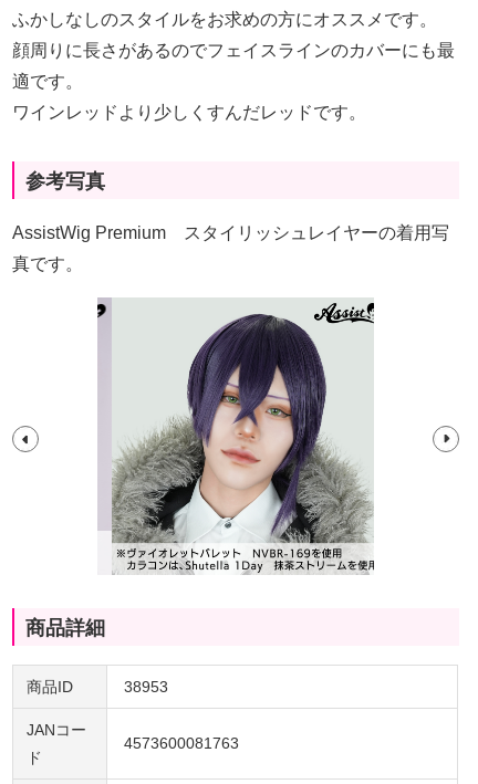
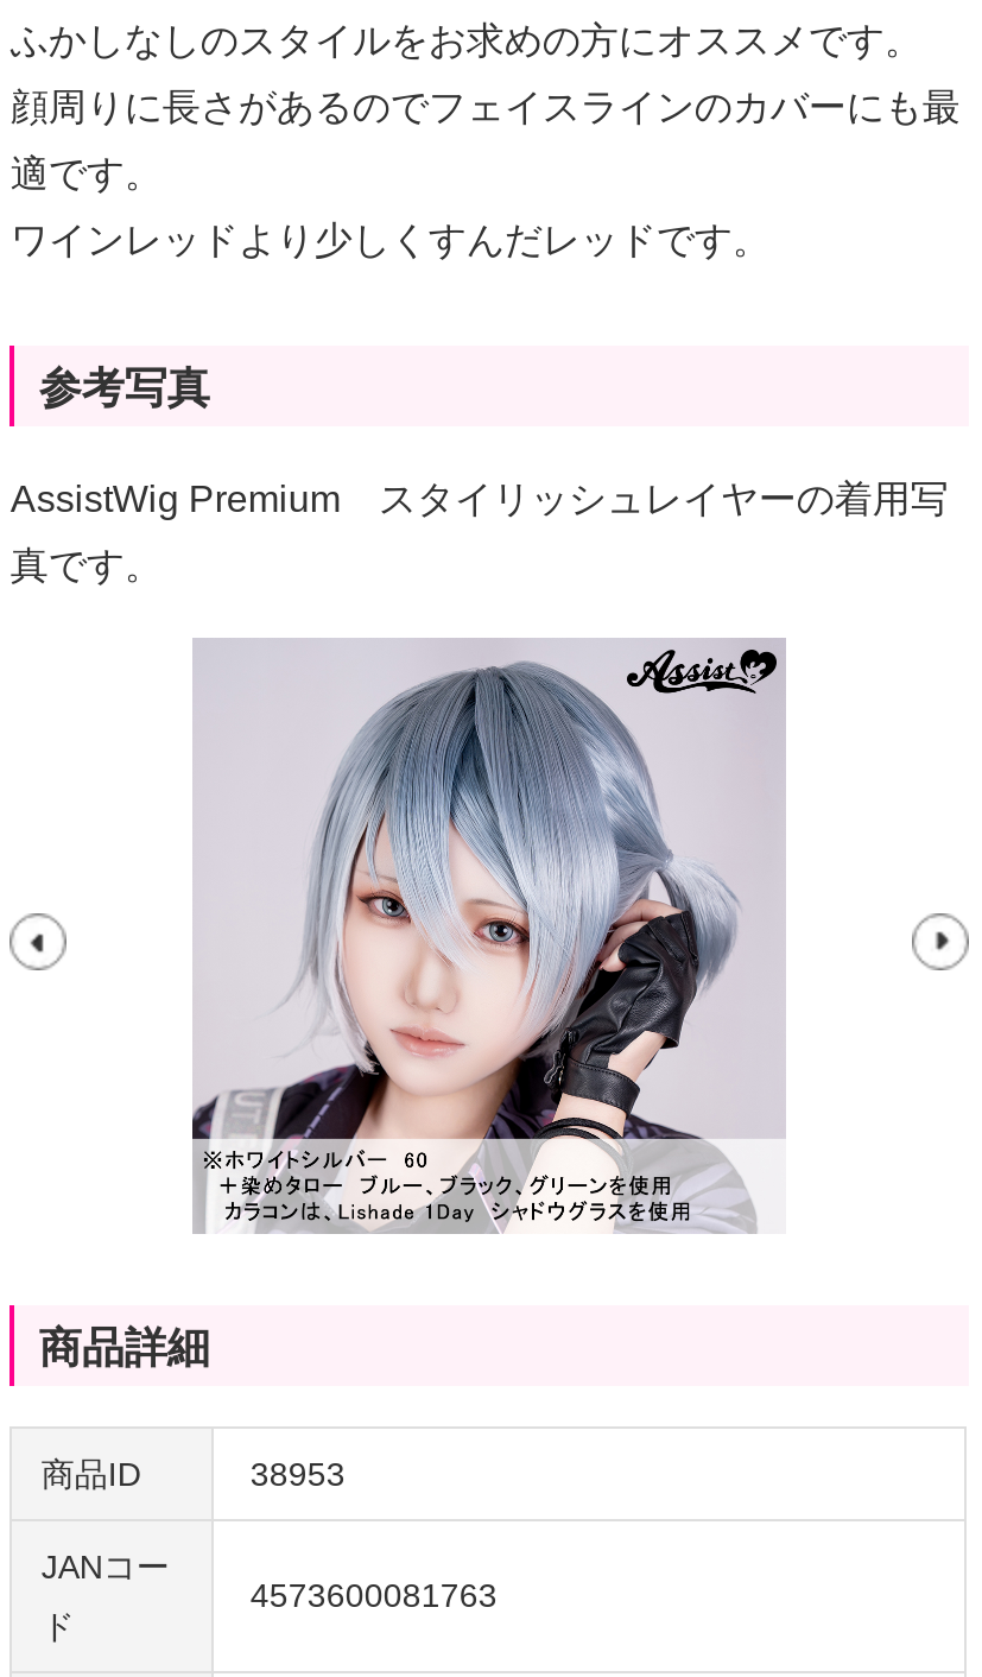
[96,300,375,575] [image] -> [190,640,786,1234] [image]

